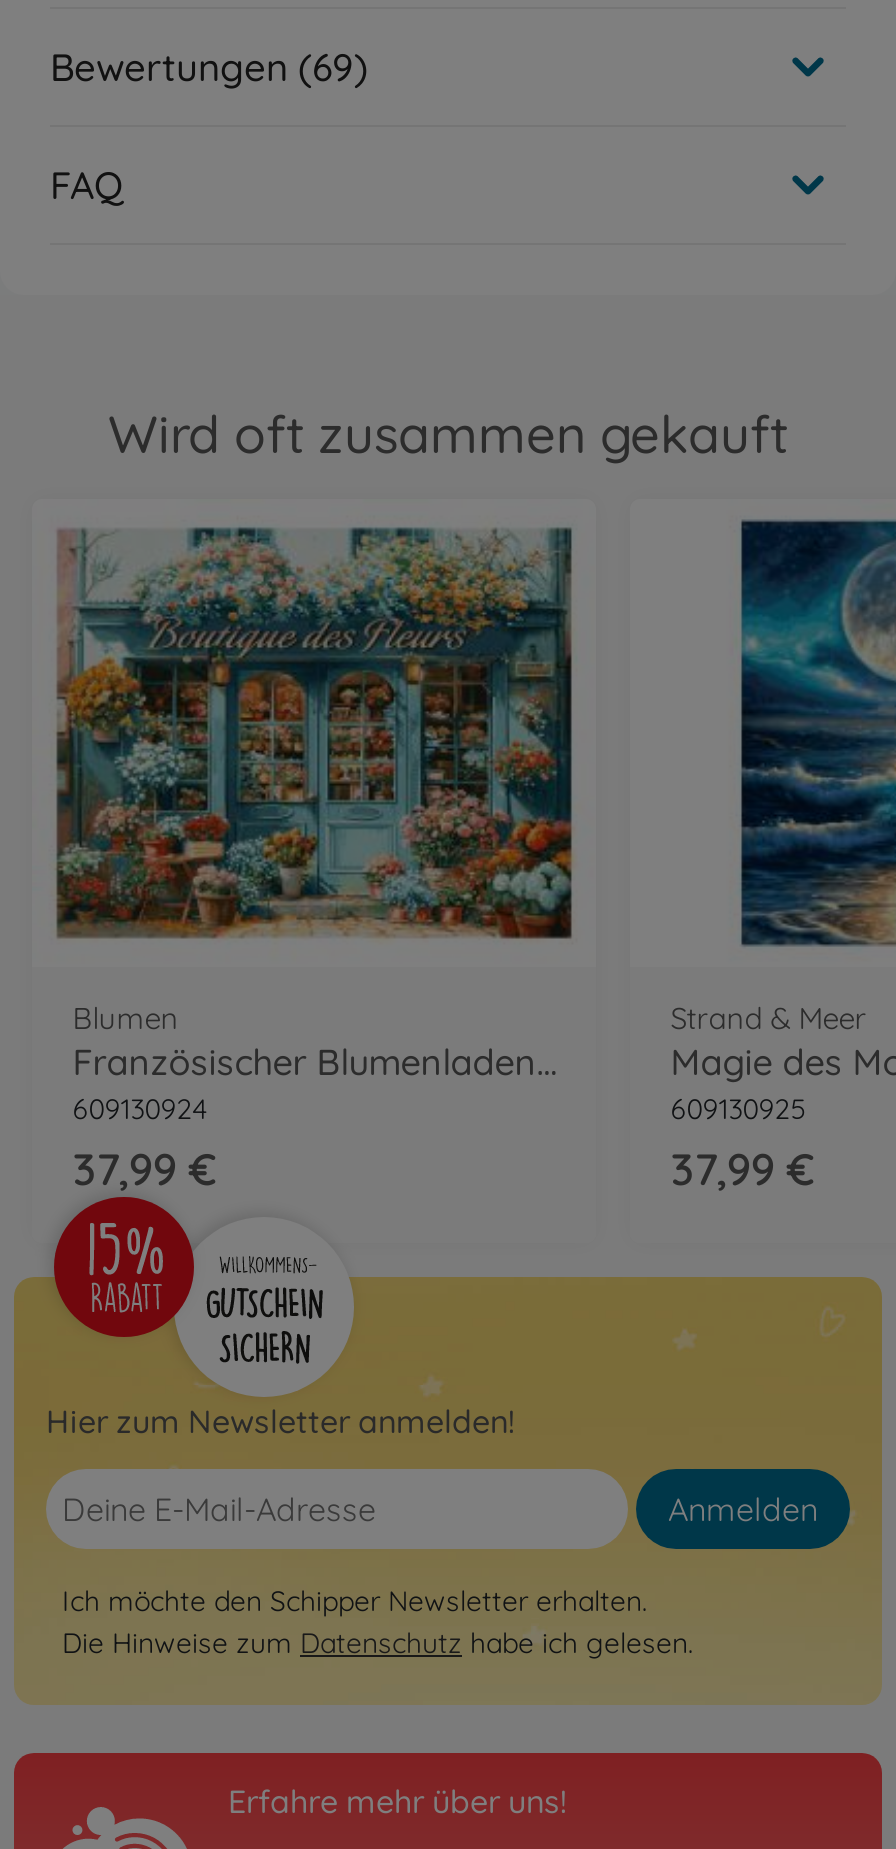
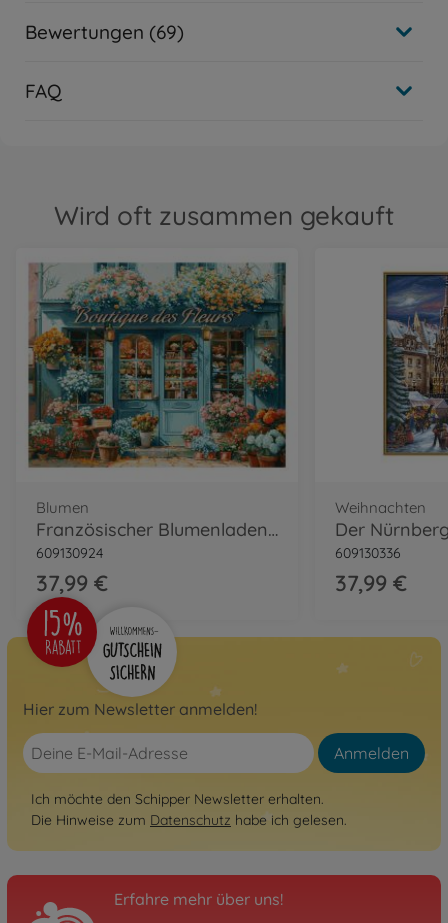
[671,517,890,1037] [image] | Strand & Meer -> [335,258,445,517] [image] | Weihnachten
[671,1091,807,1127] 609130925 -> [335,544,401,562] 609130336

